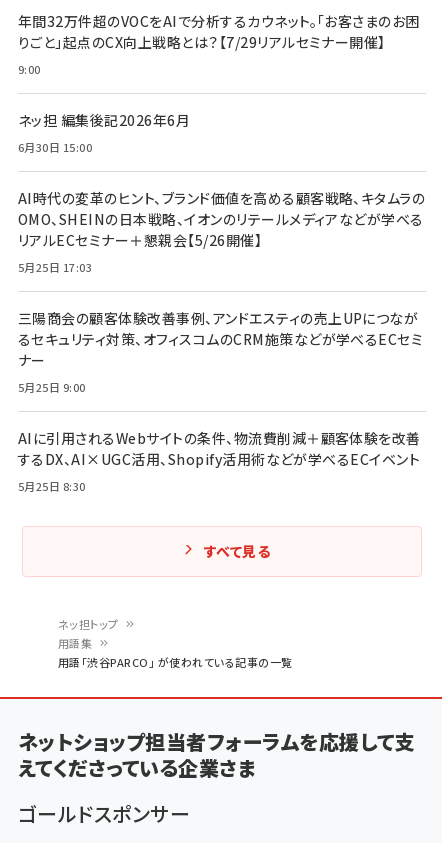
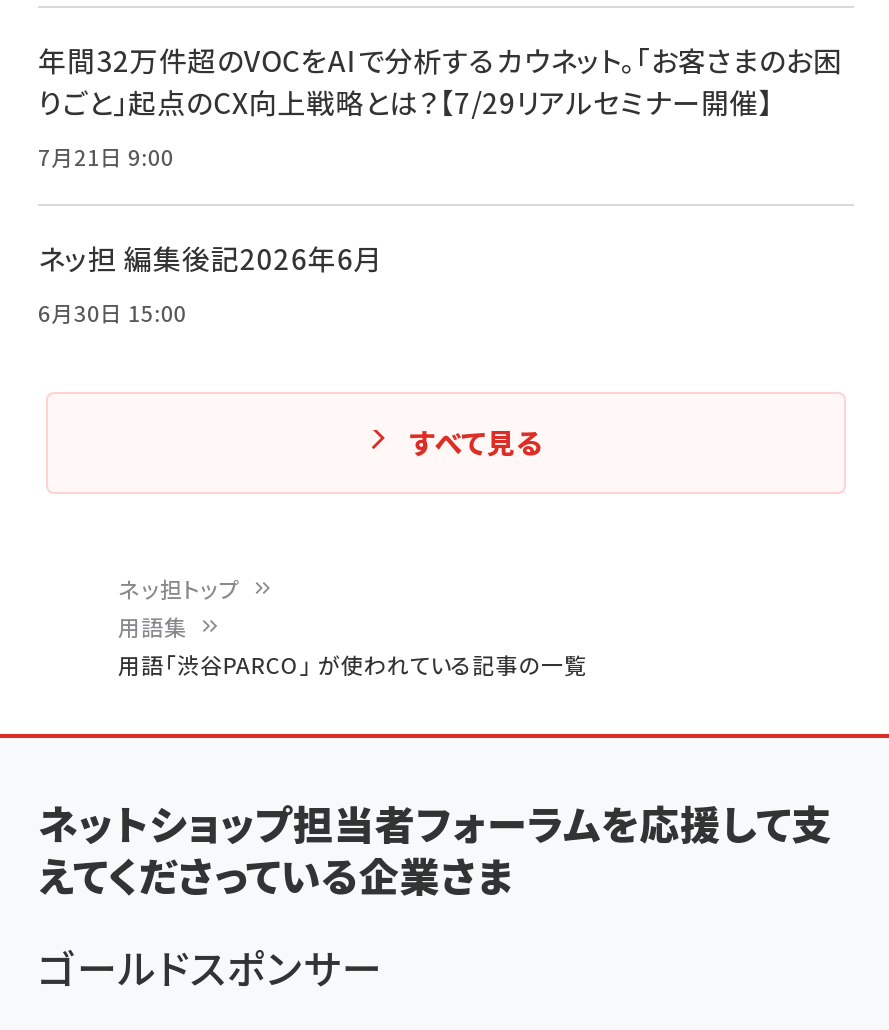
[18,61,41,77] 9:00 -> [38,140,174,172] 7月21日 9:00
[18,188,425,494] AI時代の変革のヒント、ブランド価値を高める顧客戦略、キタムラの | OMO、SHEINの日本戦略、イオンのリテールメディアなどが学べる | リアルECセミナー＋懇親会【5/26開催】 | 5月25日 17:03 | 三陽商会の顧客体験改善事例、アンドエスティの売上UPにつなが | るセキュリティ対策、オフィスコムのCRM施策などが学べるECセミ | ナー | 5月25日 9:00 | AIに引用されるWebサイトの条件、物流費削減＋顧客体験を改善 | するDX、AI×UGC活用、Shopify活用術などが学べるECイベント | 5月25日 8:30 -> none

